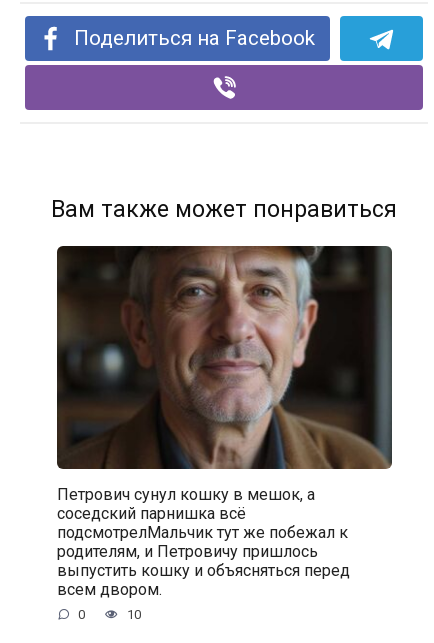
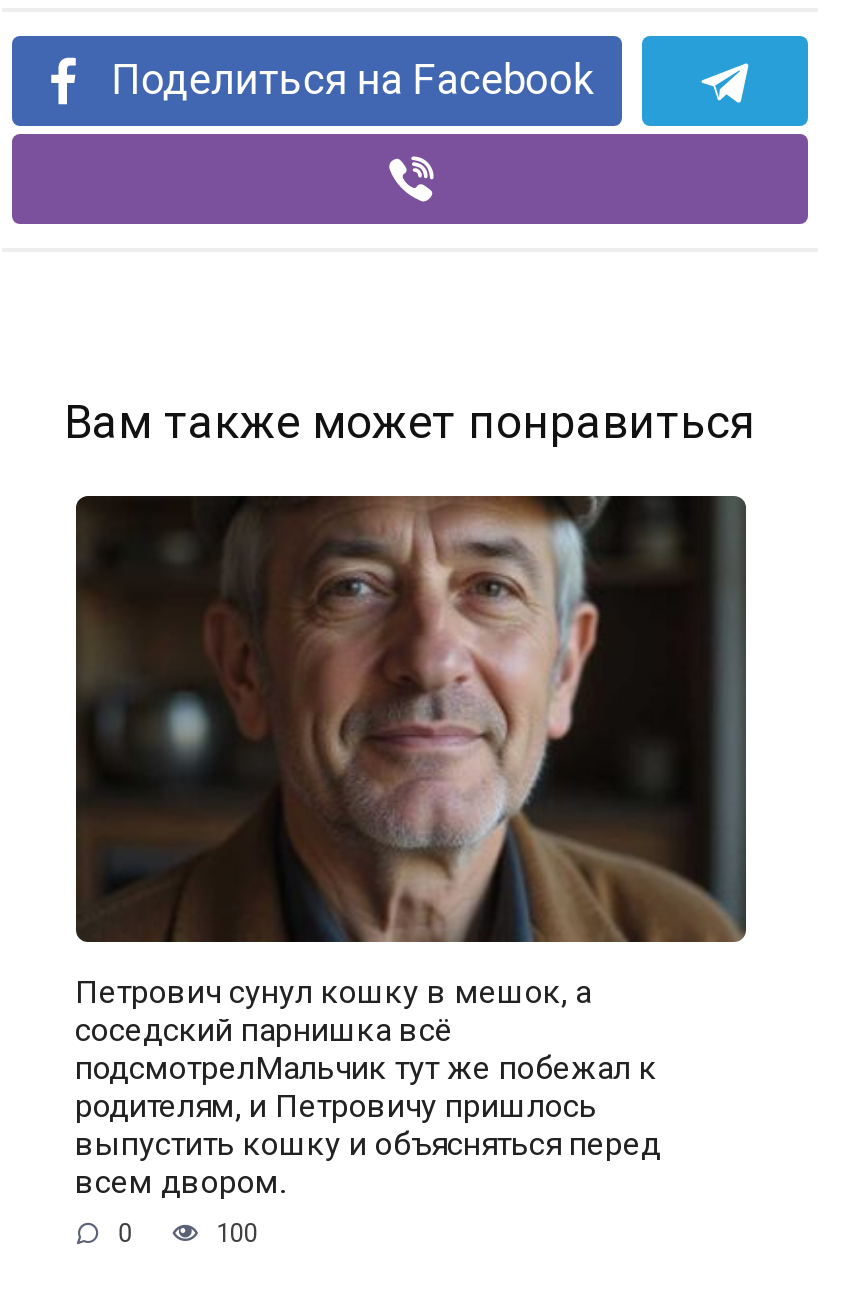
[127,607,141,622] 10 -> [216,1219,258,1249] 100

